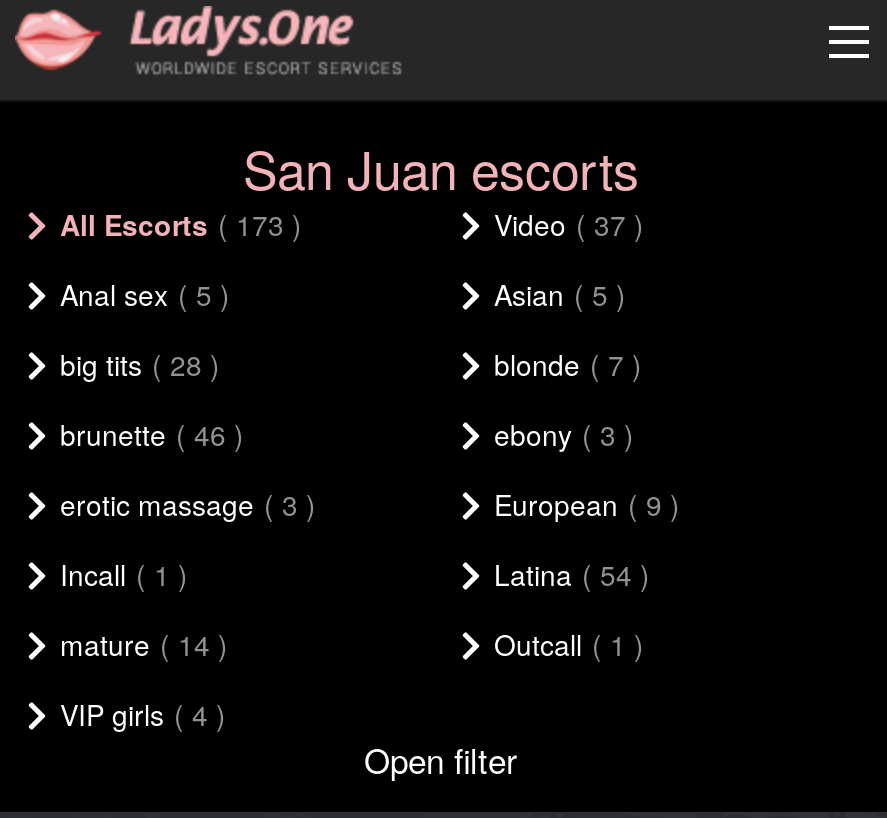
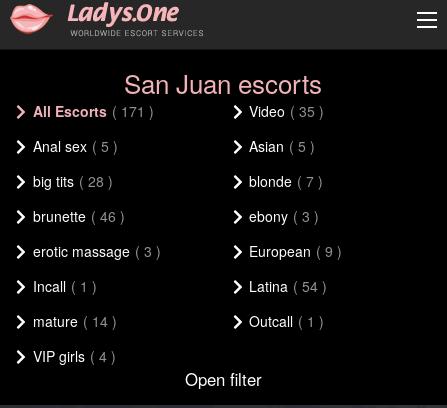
[60,204,302,244] All Escorts ( 173 ) -> [32,101,153,121] All Escorts ( 171 )
[494,204,644,244] Video ( 37 ) -> [249,101,324,121] Video ( 35 )

